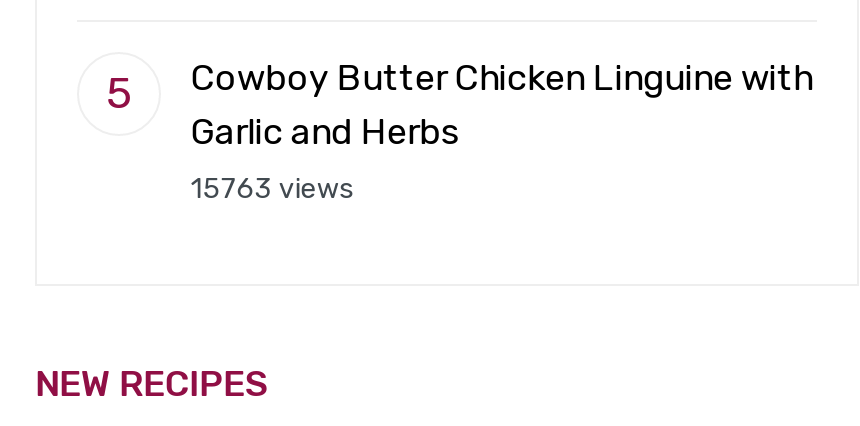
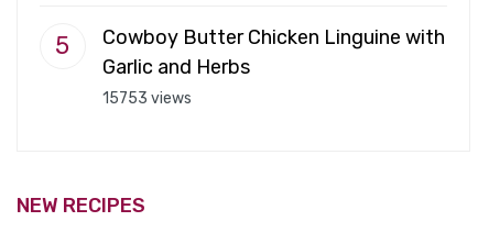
[191,171,353,205] 15763 views -> [102,89,192,108] 15753 views

